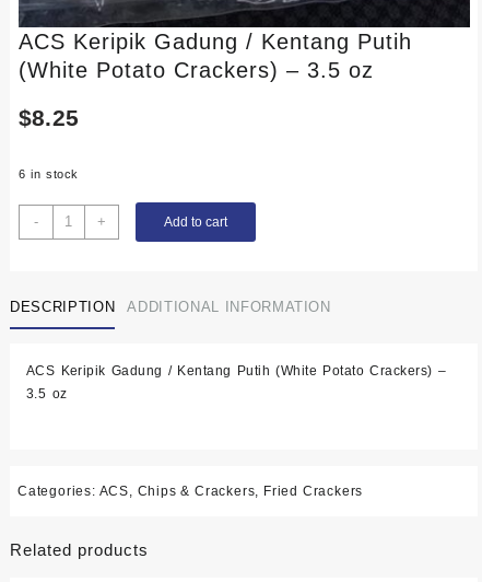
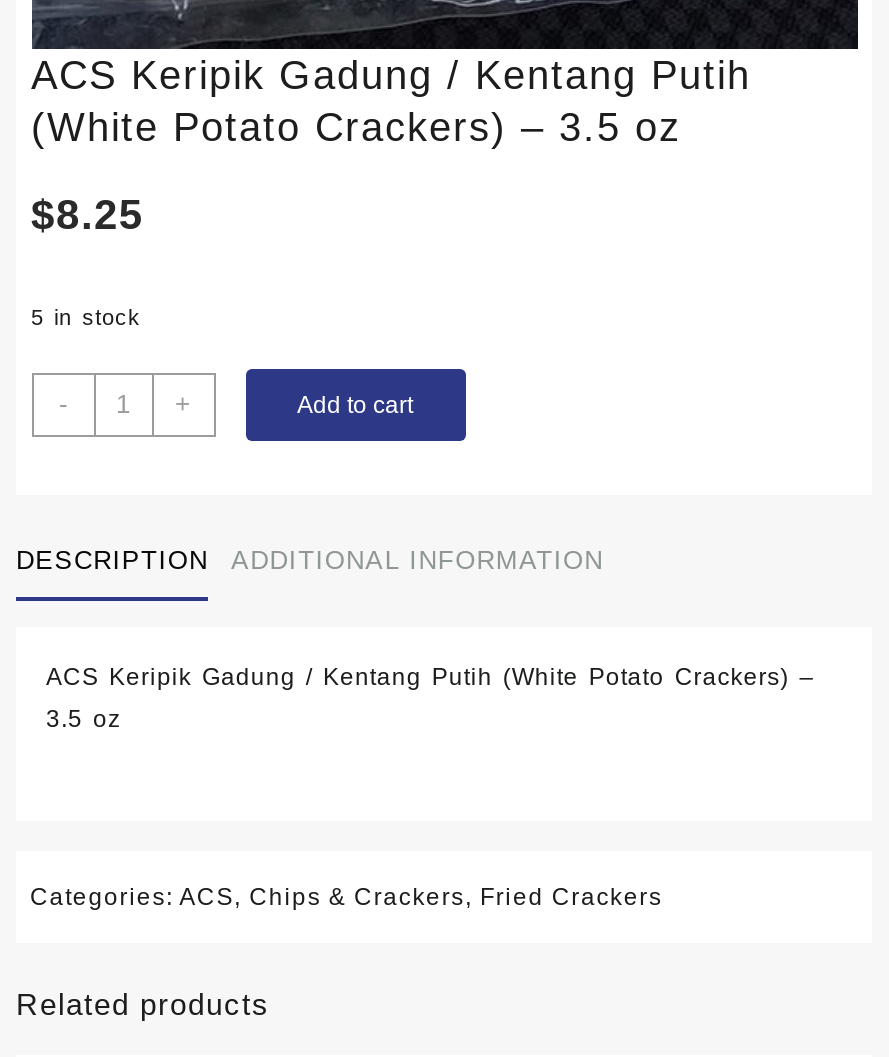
[18,167,78,180] 6 in stock -> [31,305,141,329] 5 in stock

